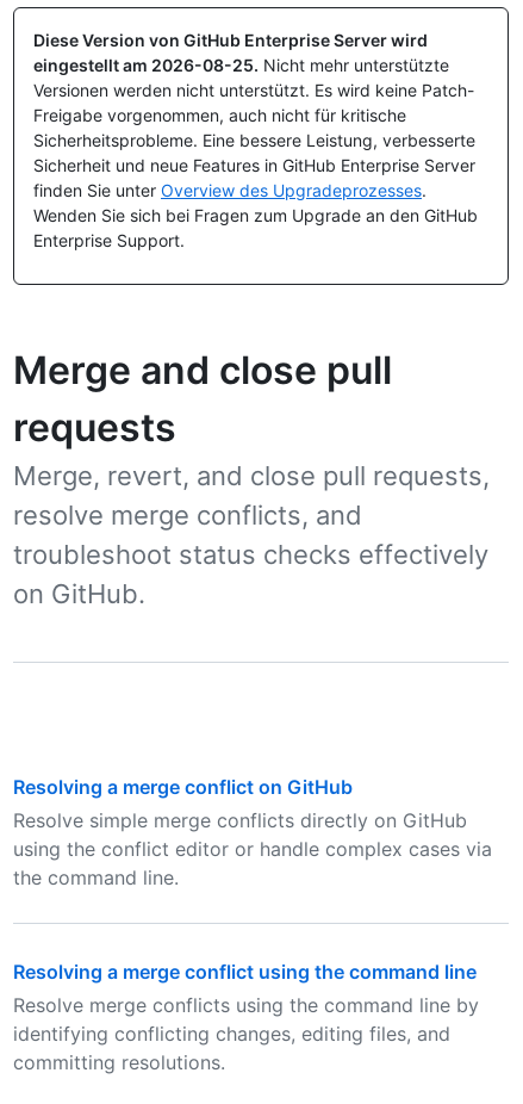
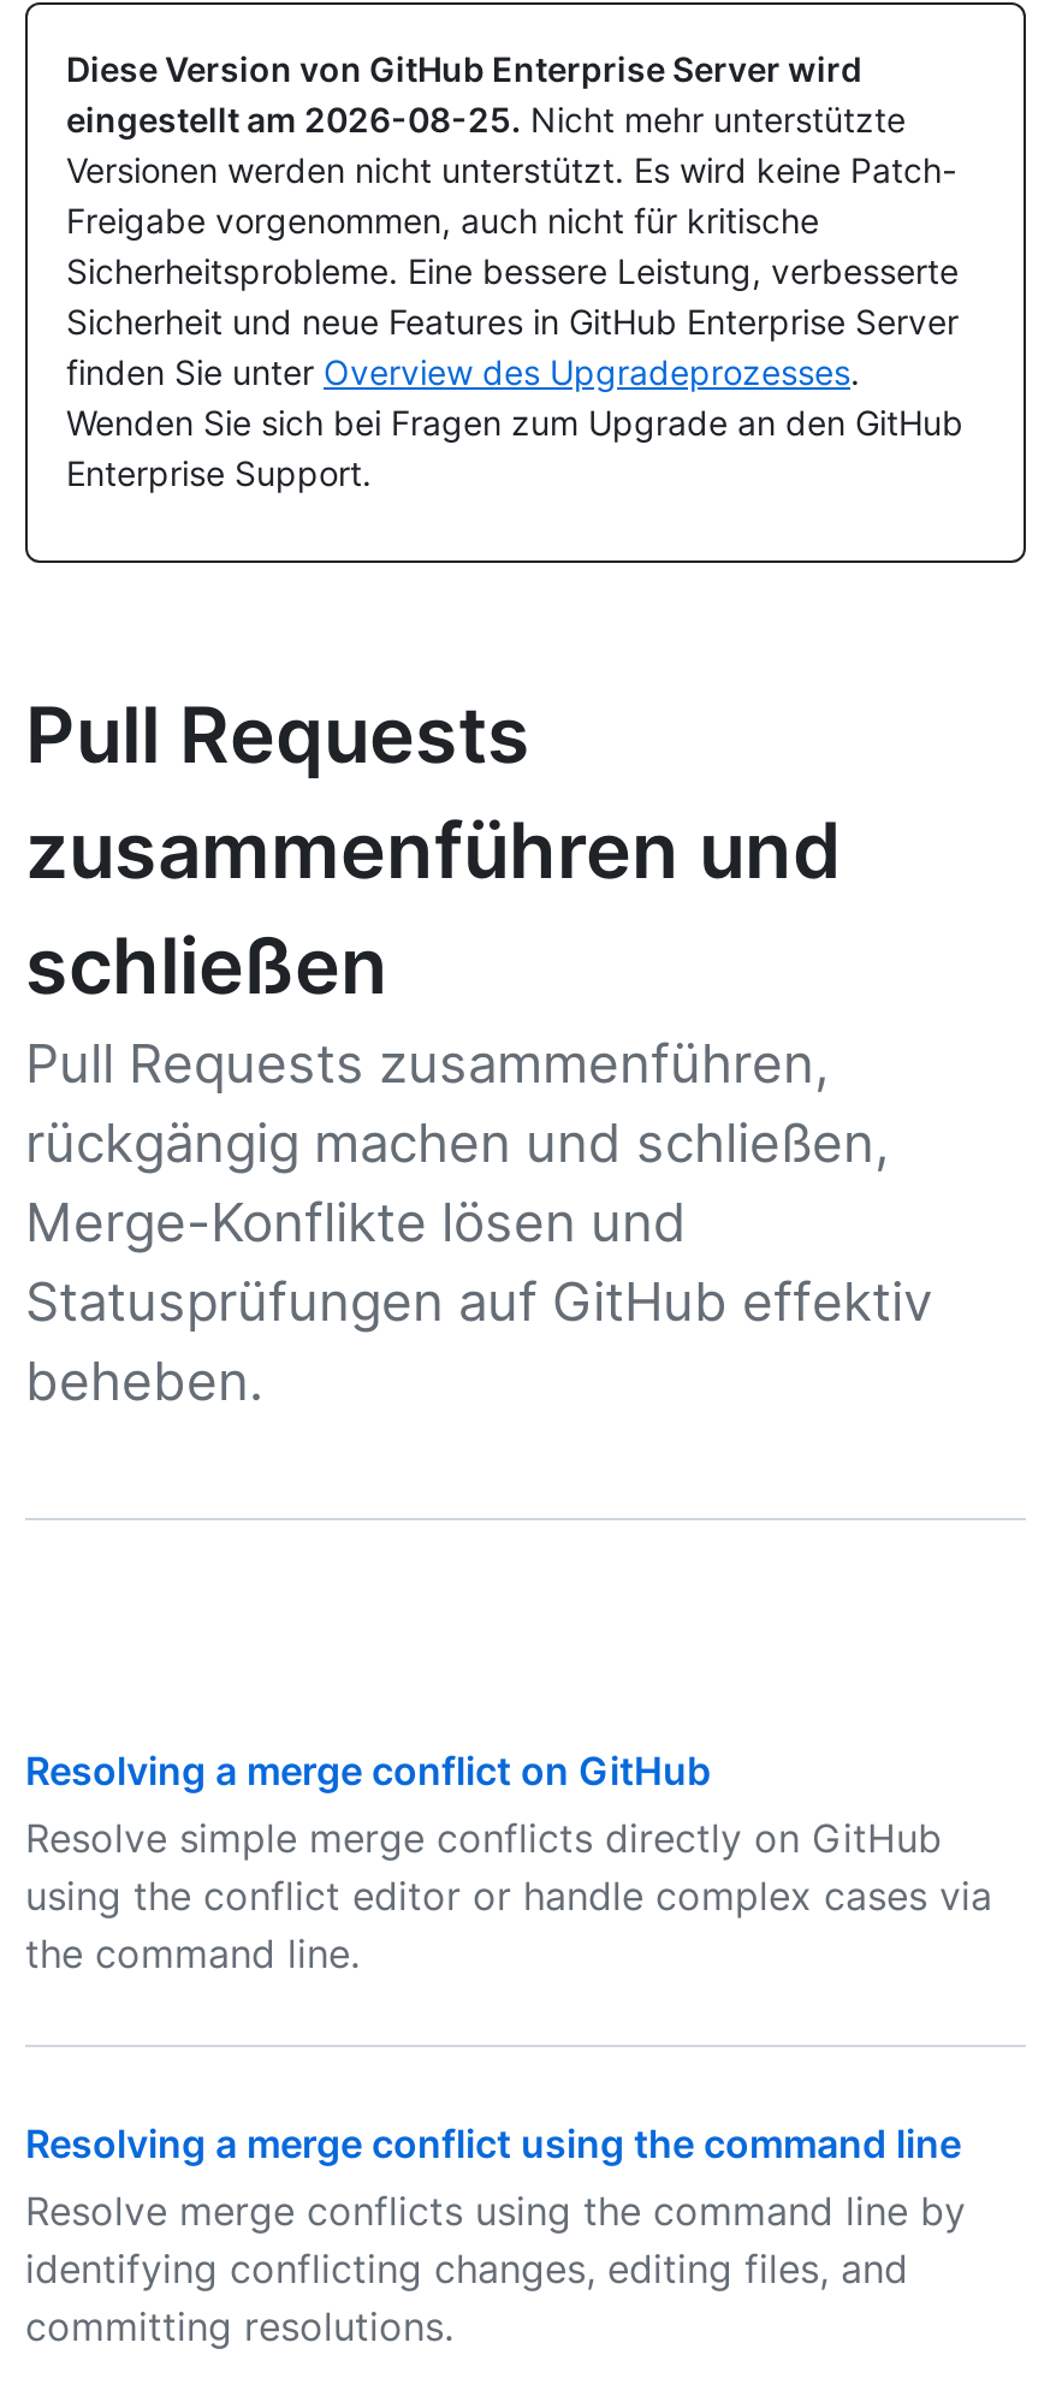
[13,347,490,609] Merge and close pull | requests | Merge, revert, and close pull requests, | resolve merge conflicts, and | troubleshoot status checks effectively | on GitHub. -> [25,688,932,1412] Pull Requests | zusammenführen und | schließen | Pull Requests zusammenführen, | rückgängig machen und schließen, | Merge-Konflikte lösen und | Statusprüfungen auf GitHub effektiv | beheben.

